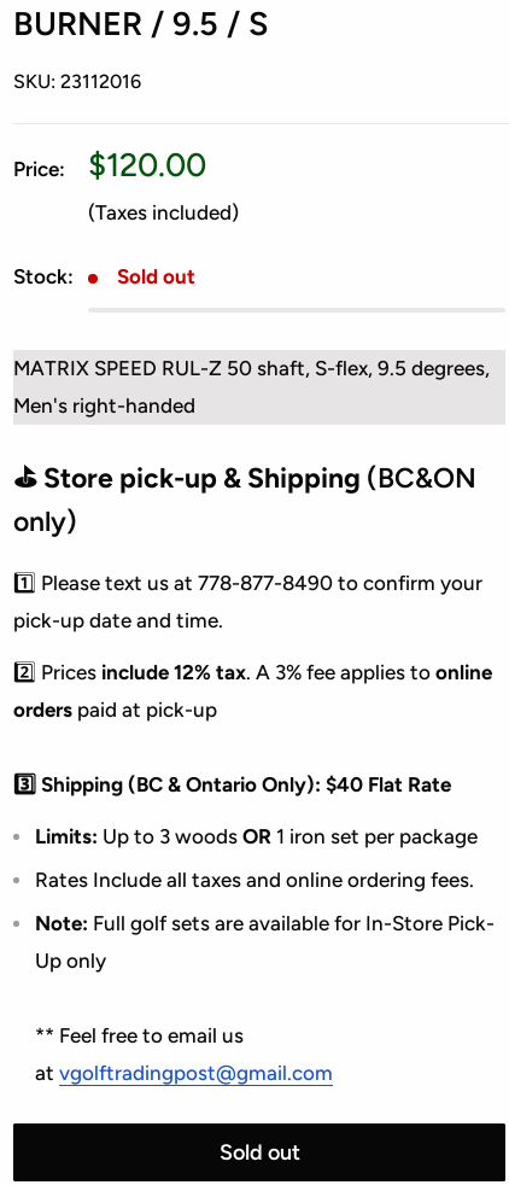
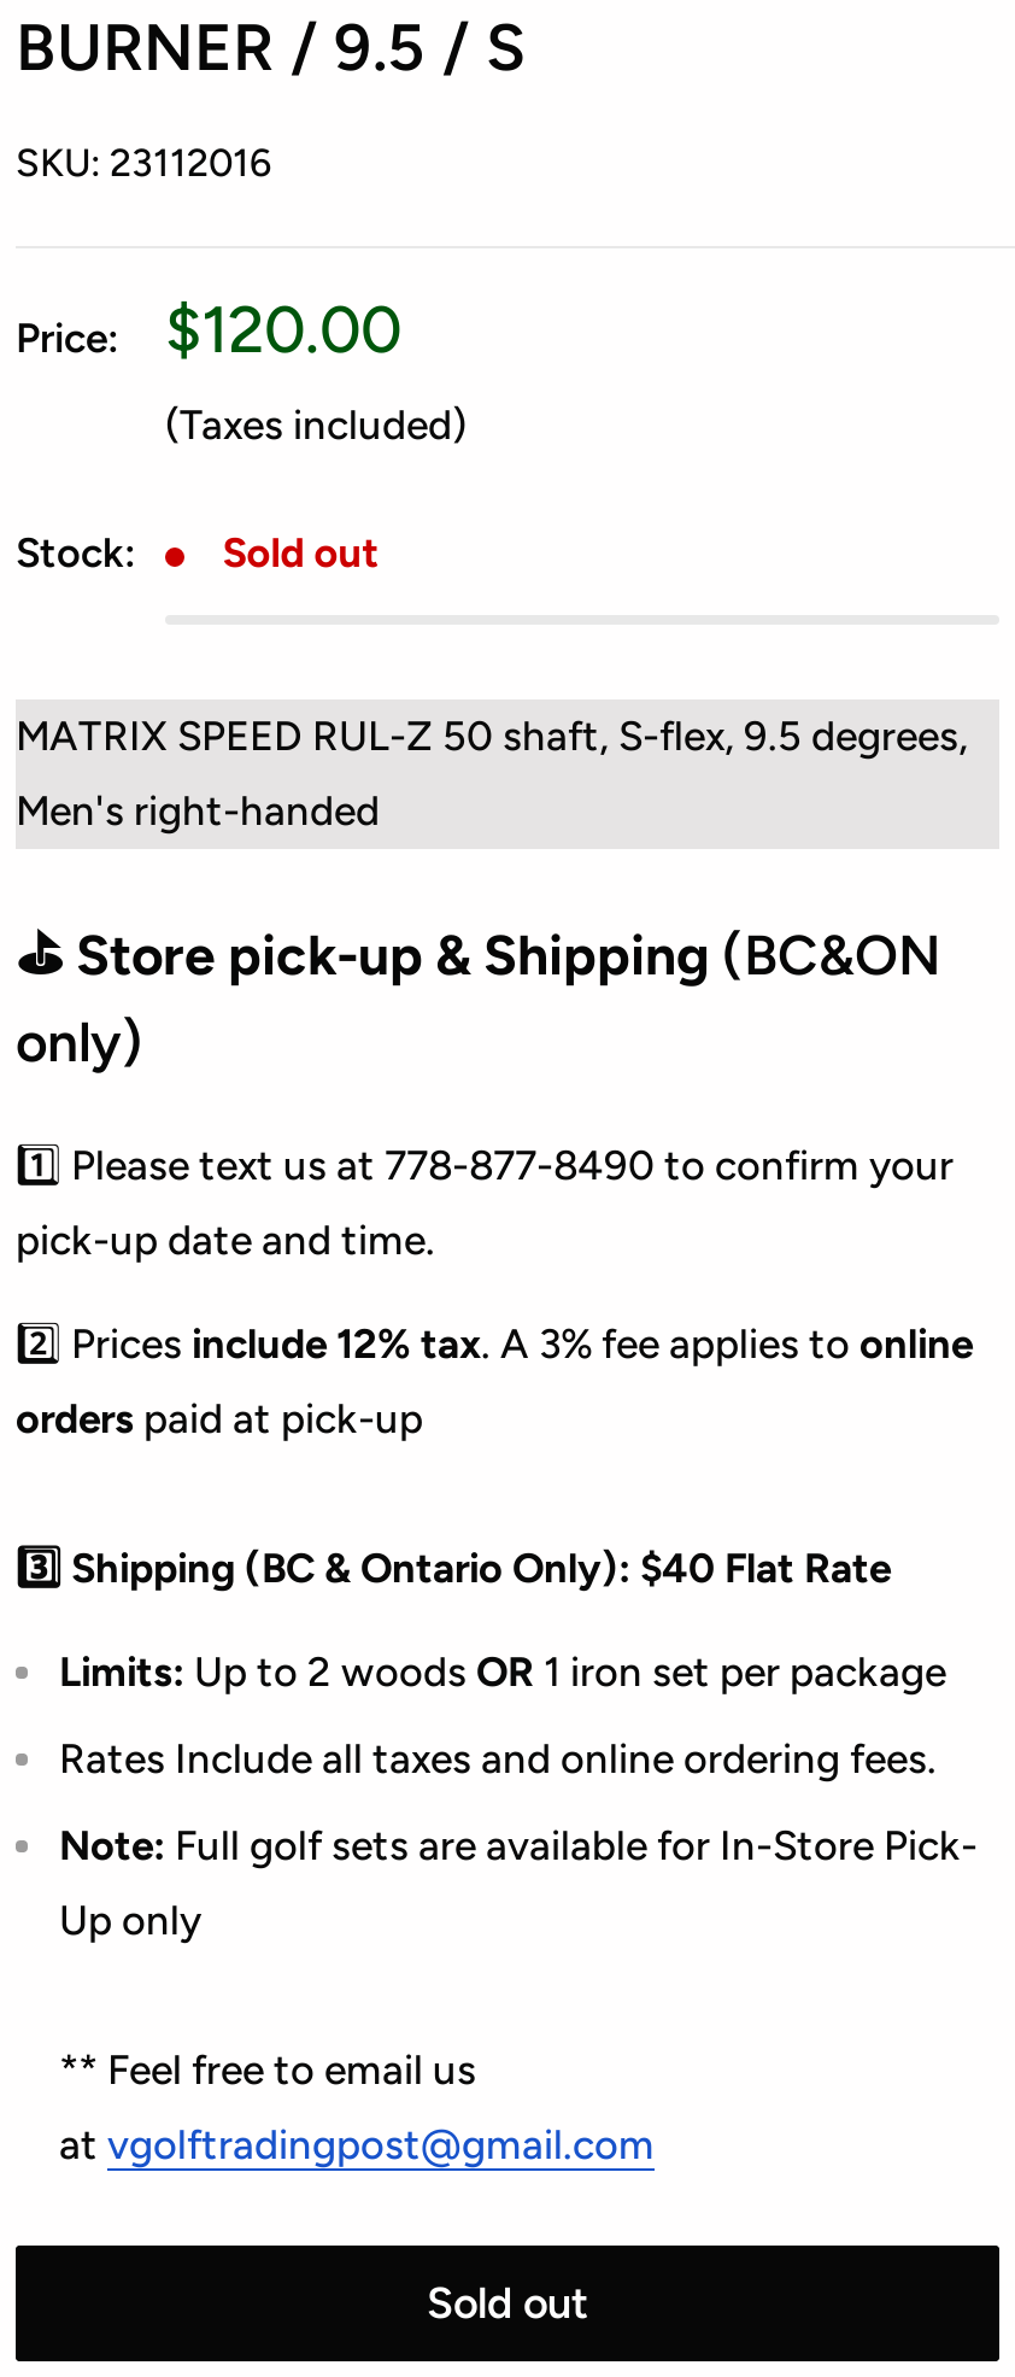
[35,824,478,848] Limits: Up to 3 woods OR 1 iron set per package -> [59,1647,946,1695] Limits: Up to 2 woods OR 1 iron set per package

